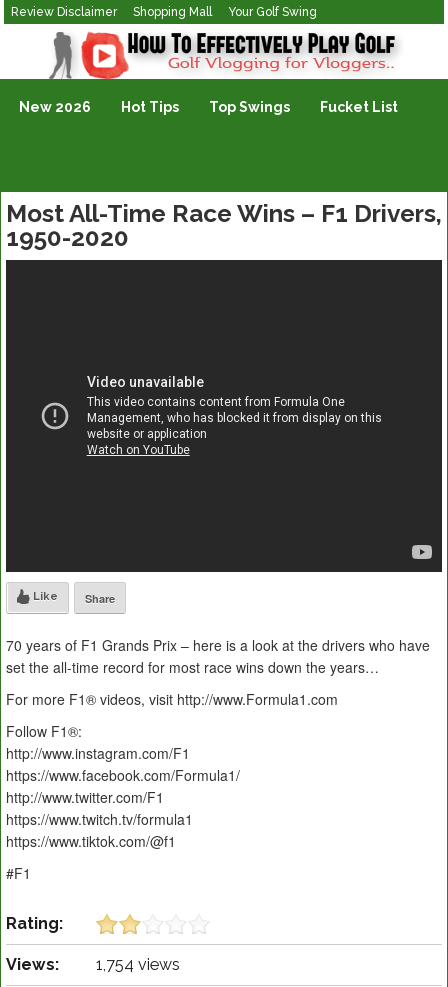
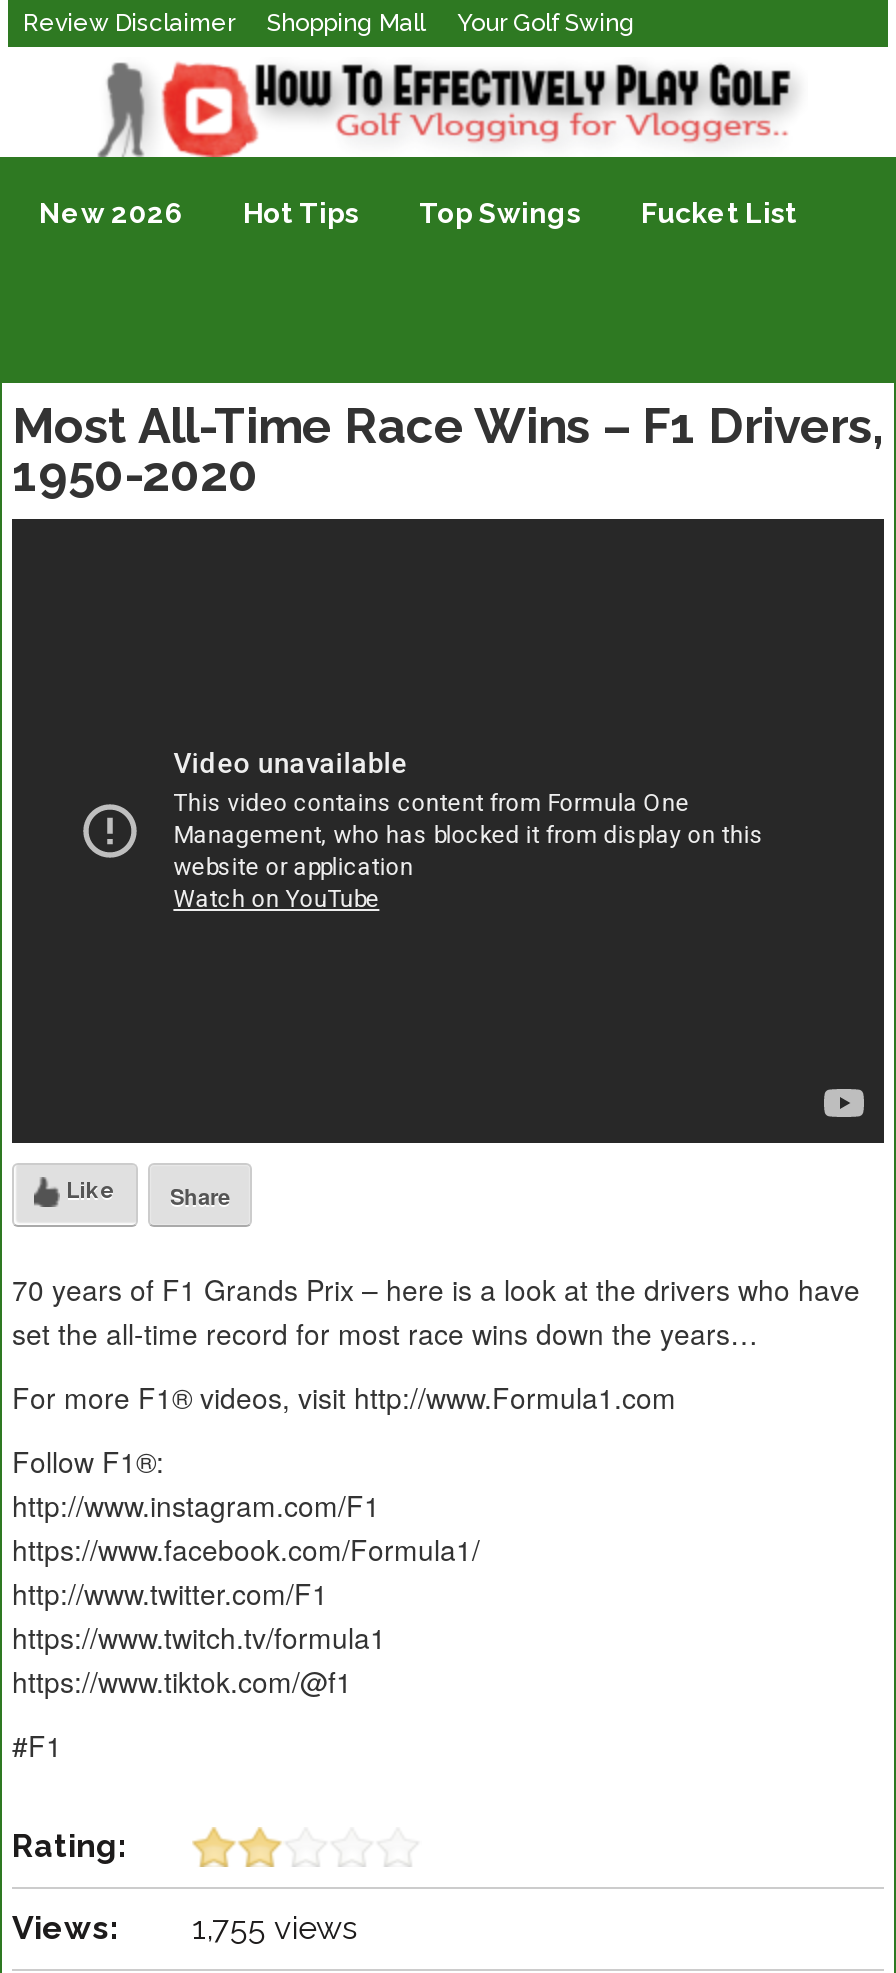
[6,955,180,974] Views: 1,754 views -> [12,1910,358,1948] Views: 1,755 views

